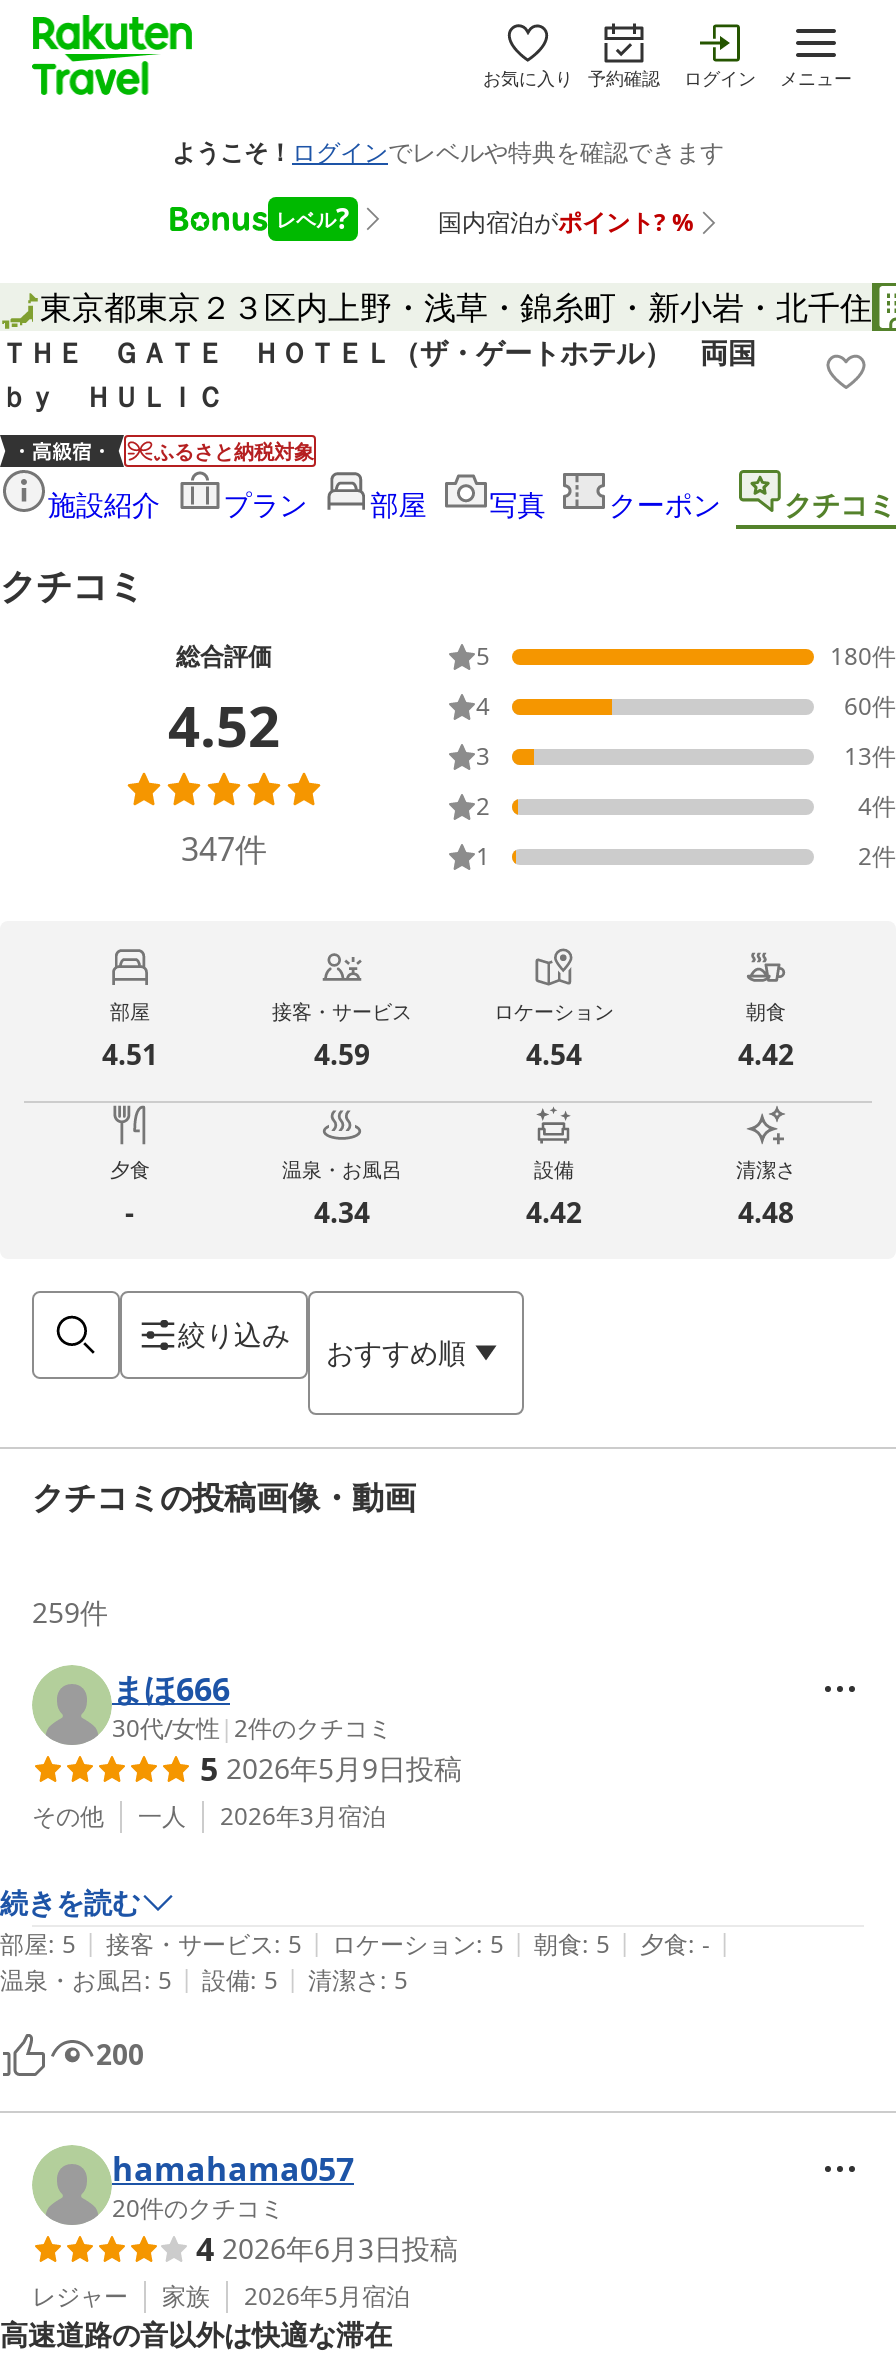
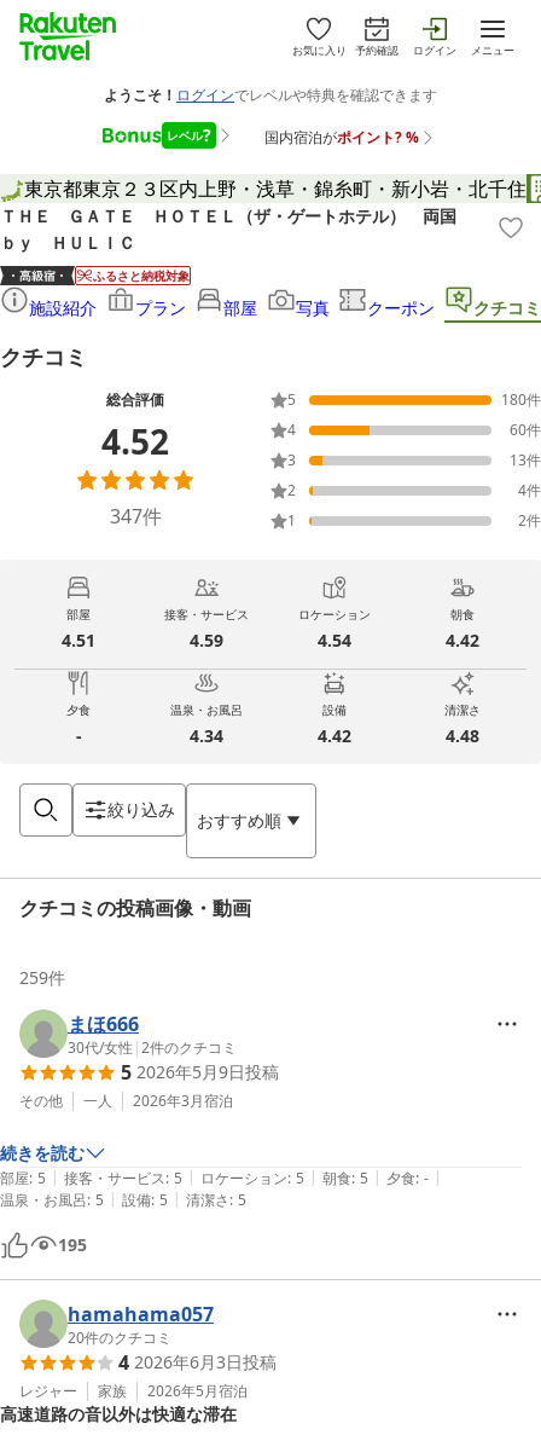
[96,2035,144,2073] 200 -> [58,1233,87,1256] 195

